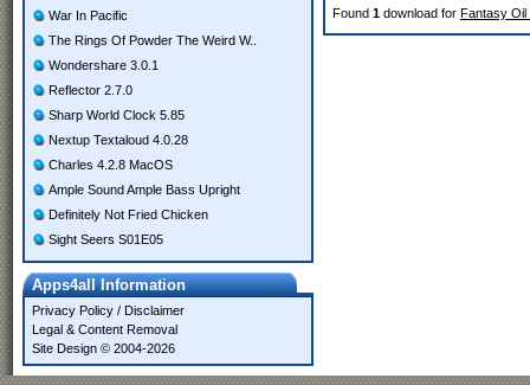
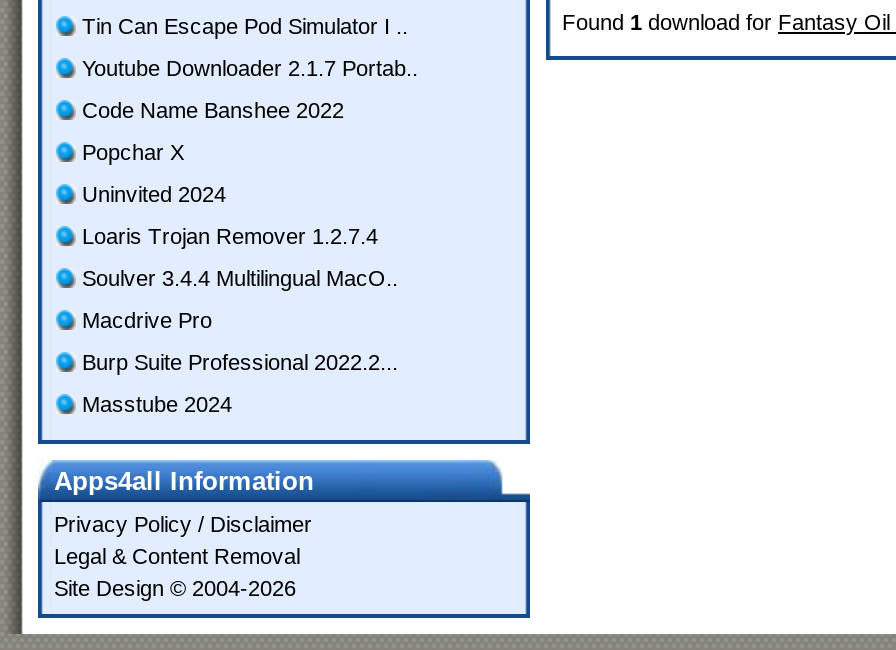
[49,8,128,23] War In Pacific -> [82,14,408,38] Tin Can Escape Pod Simulator I ..
[49,33,257,47] The Rings Of Powder The Weird W.. -> [82,56,418,80] Youtube Downloader 2.1.7 Portab..
[49,58,159,72] Wondershare 3.0.1 -> [82,98,344,122] Code Name Banshee 2022
[49,83,132,97] Reflector 2.7.0 -> [82,140,184,164] Popchar X
[49,108,185,122] Sharp World Clock 5.85 -> [82,182,226,206] Uninvited 2024
[49,133,188,147] Nextup Textaloud 4.0.28 -> [82,224,378,248] Loaris Trojan Remover 1.2.7.4
[49,158,173,172] Charles 4.2.8 MacOS -> [82,266,398,290] Soulver 3.4.4 Multilingual MacO..
[49,182,240,197] Ample Sound Ample Bass Upright -> [82,308,212,332] Macdrive Pro
[49,207,208,222] Definitely Not Fried Chicken -> [82,350,398,374] Burp Suite Professional 2022.2...
[49,232,163,246] Sight Seers S01E05 -> [82,392,232,416] Masstube 2024

